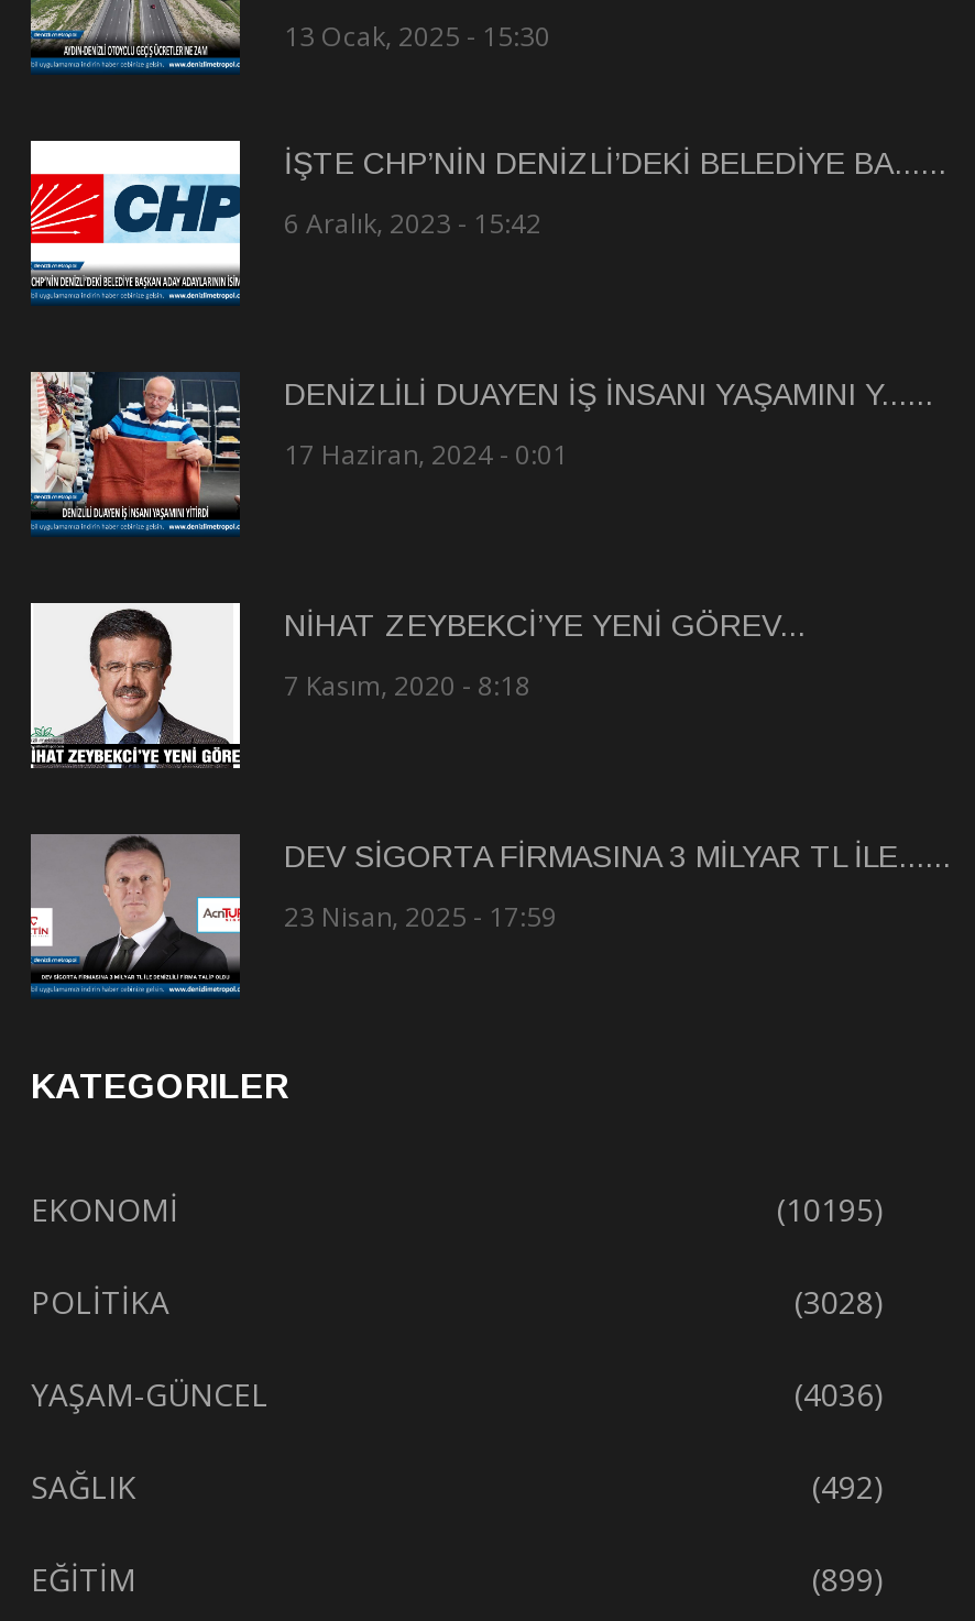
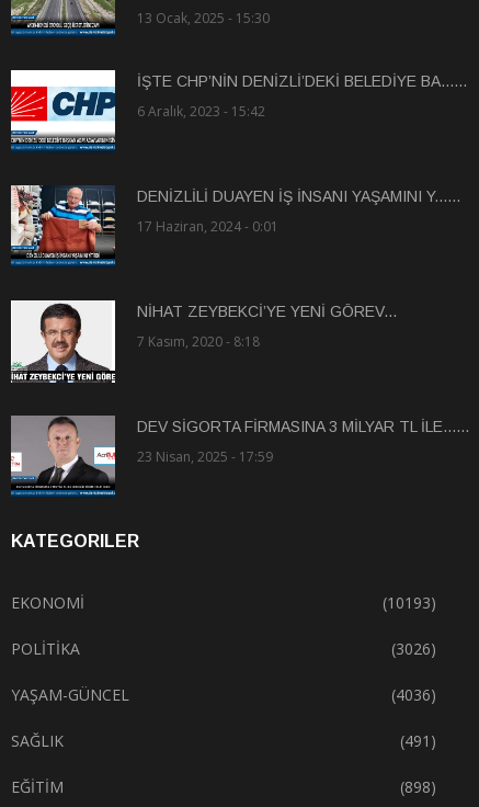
[777,1189,885,1231] (10195) -> [383,592,436,613] (10193)
[795,1282,885,1323] (3028) -> [391,638,436,659] (3026)
[812,1466,885,1508] (492) -> [400,731,436,751] (491)
[812,1559,885,1601] (899) -> [400,777,436,797] (898)

